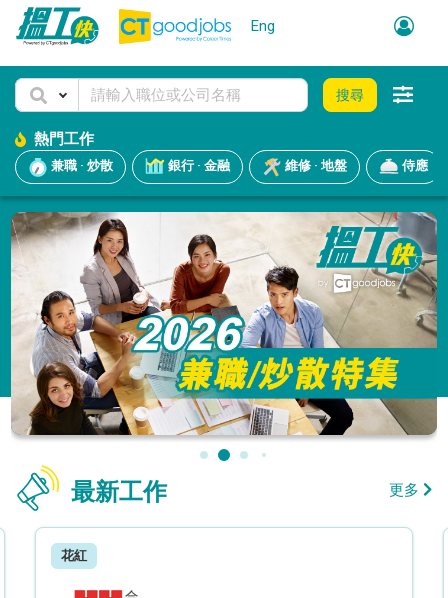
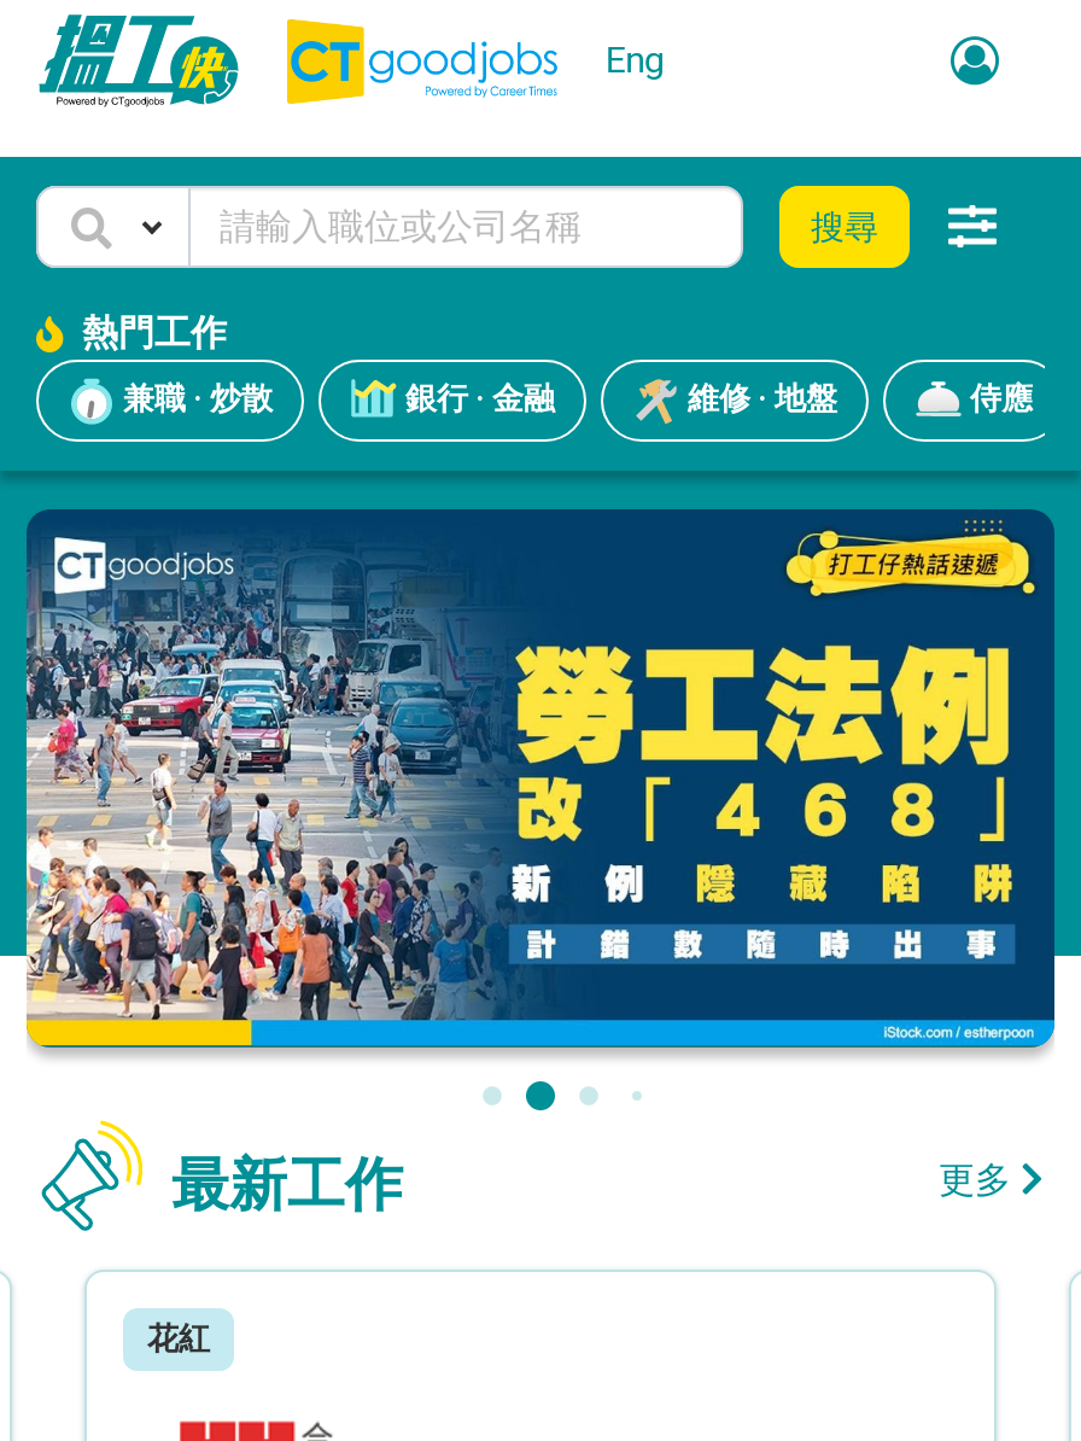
[10,211,438,436] [image] -> [24,509,1057,1050] [image]

